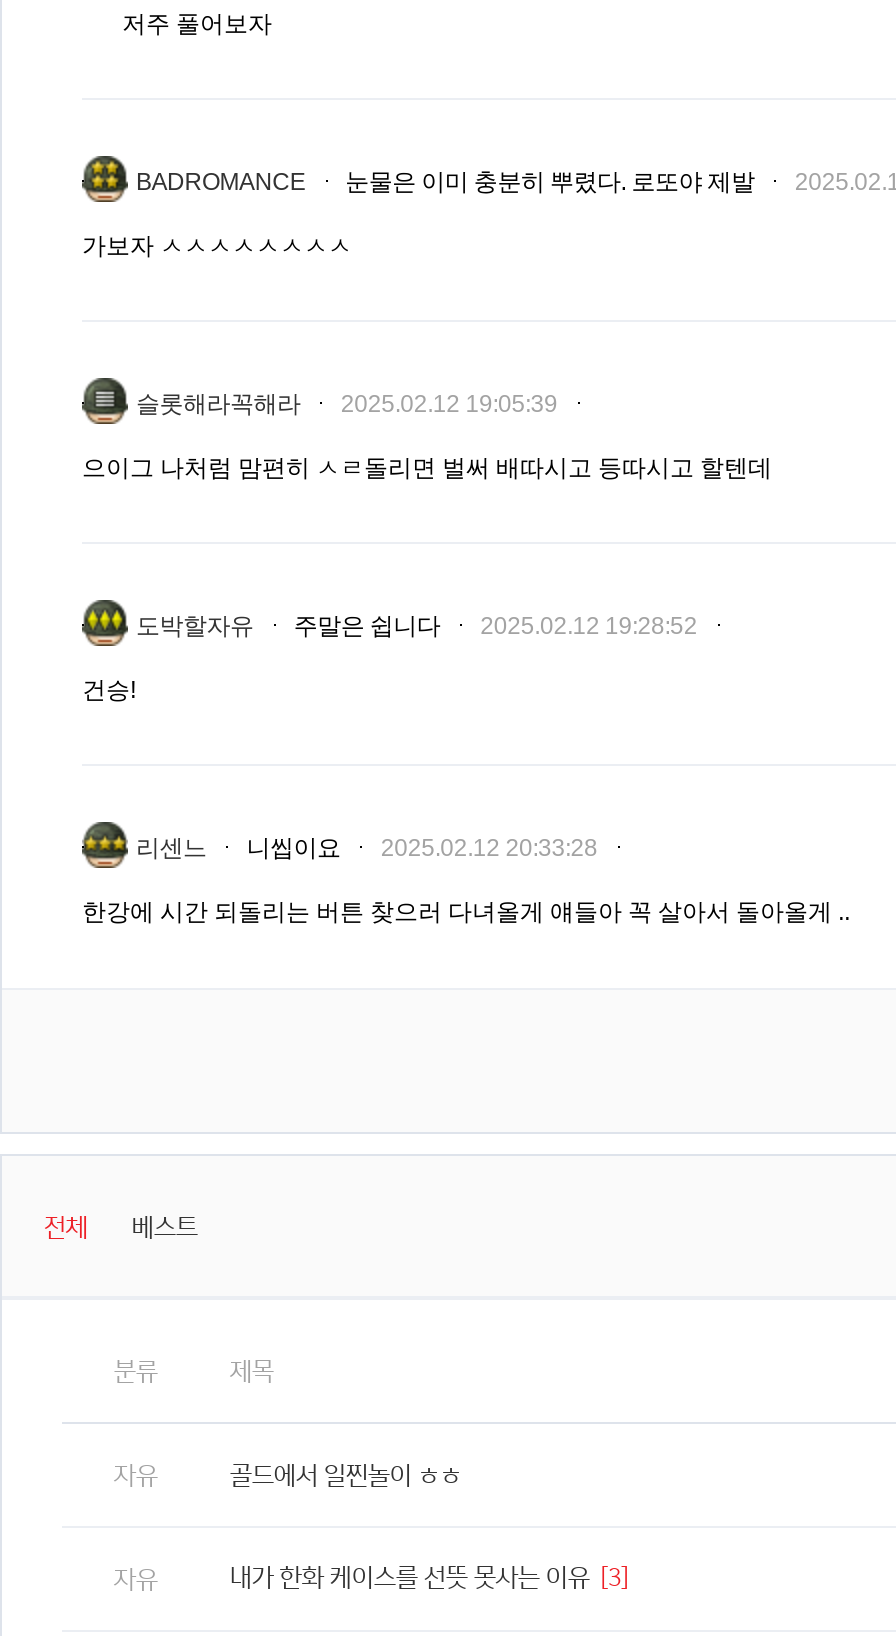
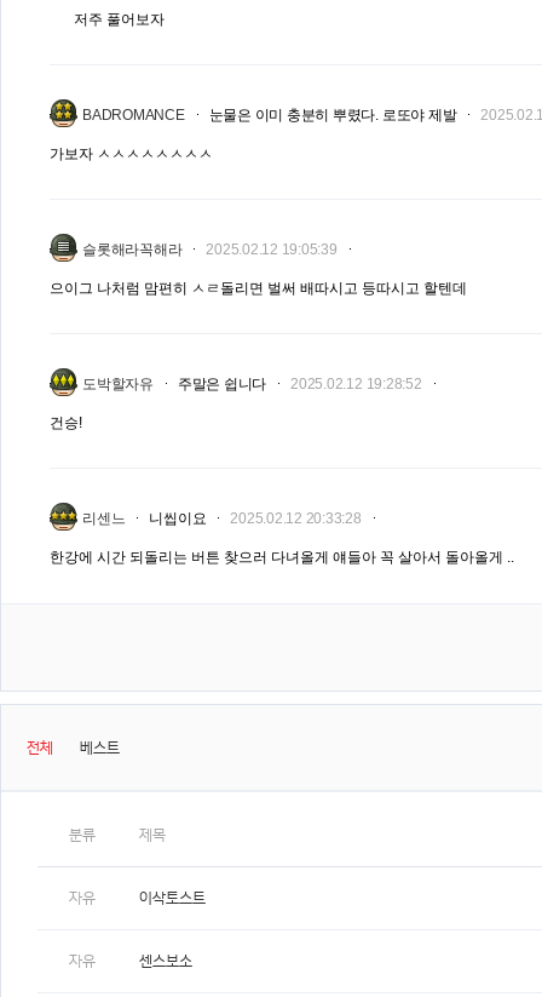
[230,1460,462,1490] 골드에서 일찐놀이 ㅎㅎ -> [139,889,206,907] 이삭토스트
[230,1562,628,1592] 내가 한화 케이스를 선뜻 못사는 이유 [3] -> [139,952,192,970] 센스보소

